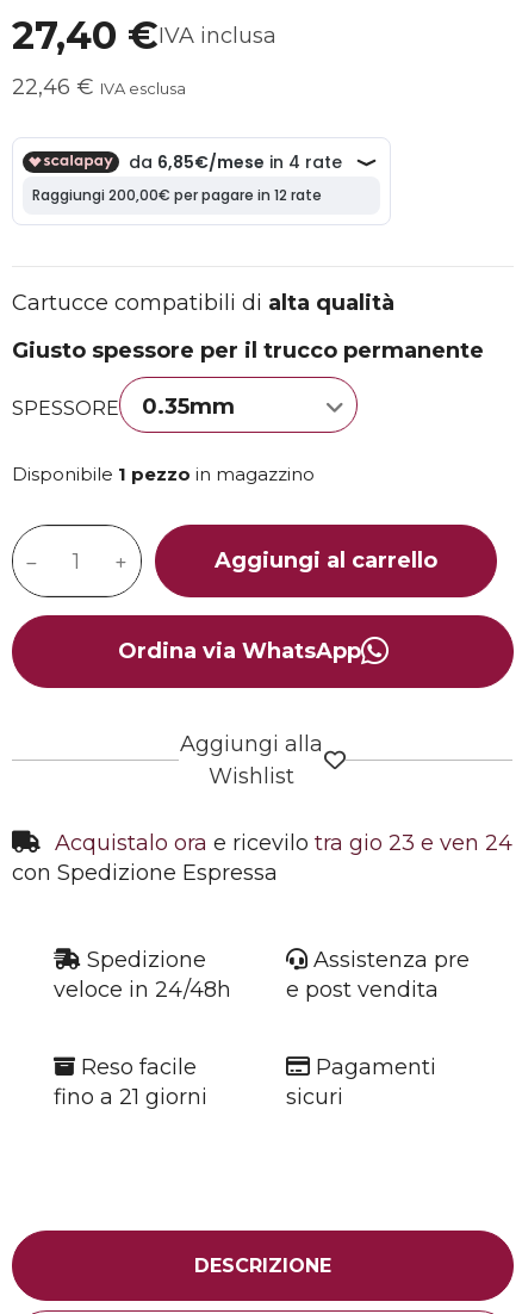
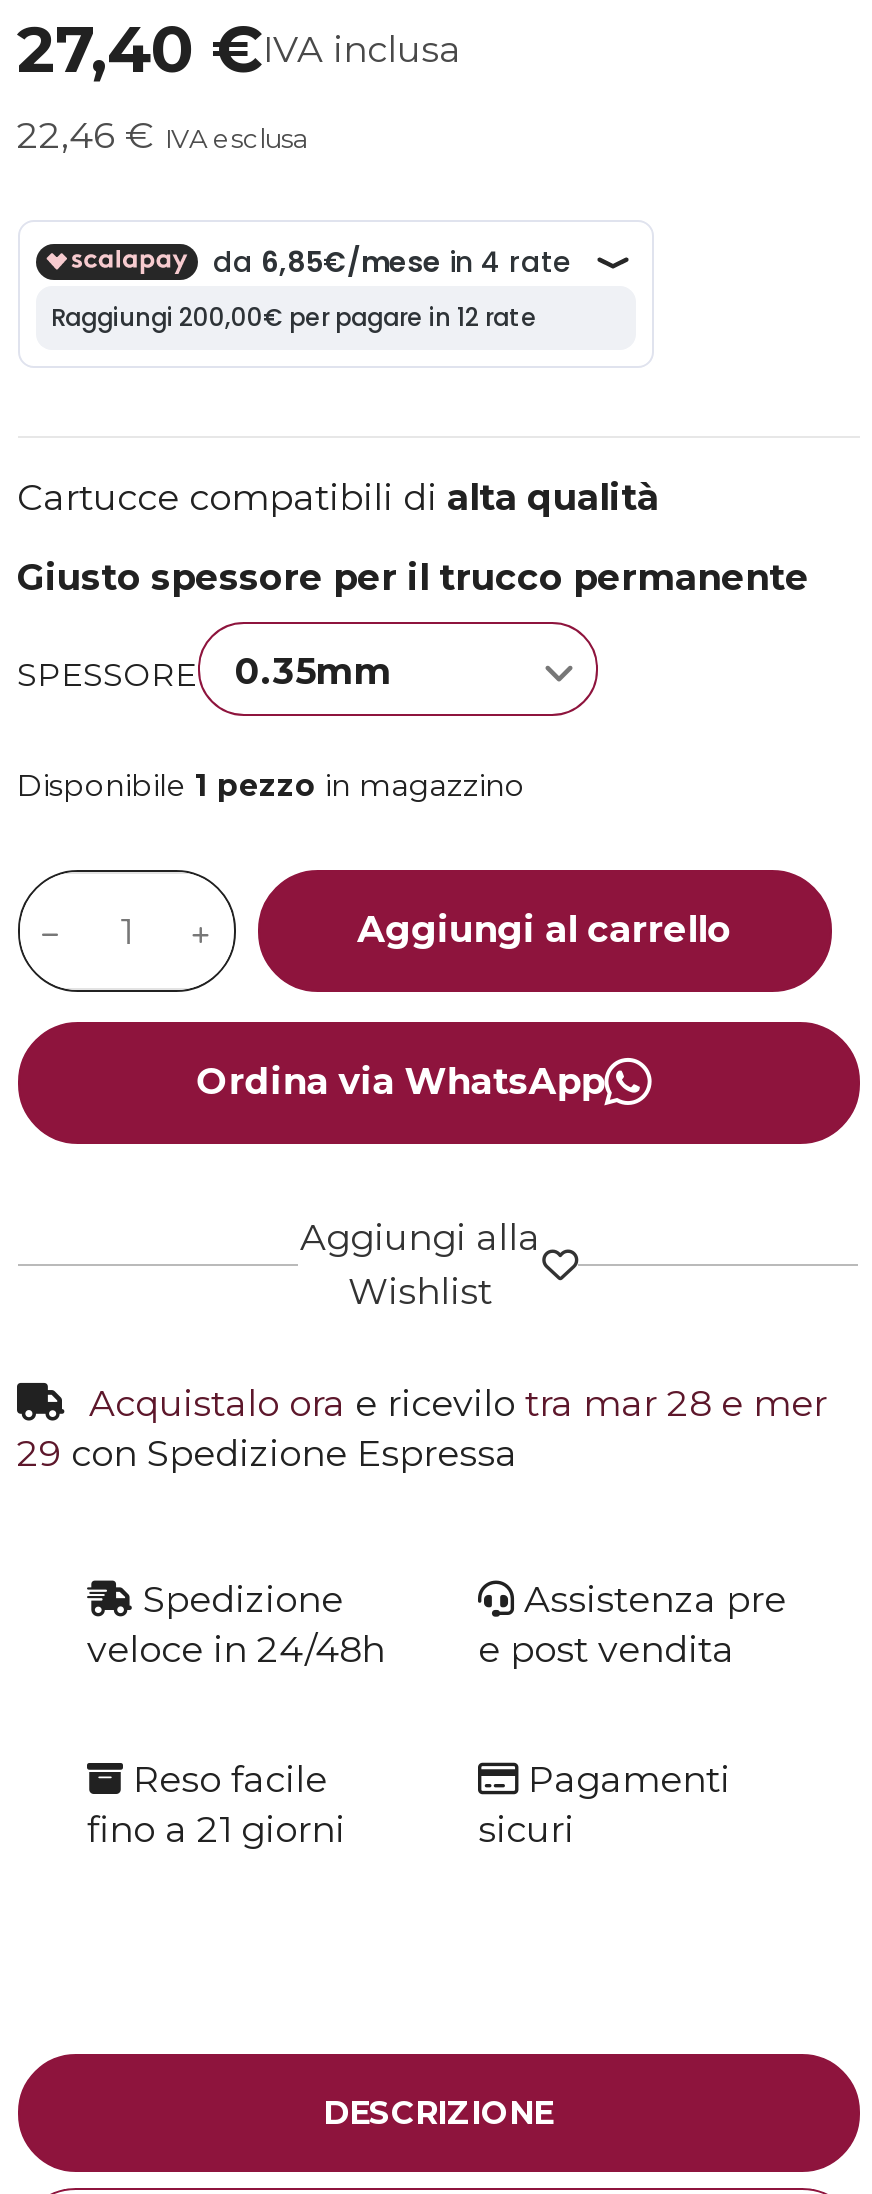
[11,830,512,886] Acquistalo ora e ricevilo tra gio 23 e ven 24 | con Spedizione Espressa -> [17,1381,827,1475] Acquistalo ora e ricevilo tra mar 28 e mer | 29 con Spedizione Espressa

